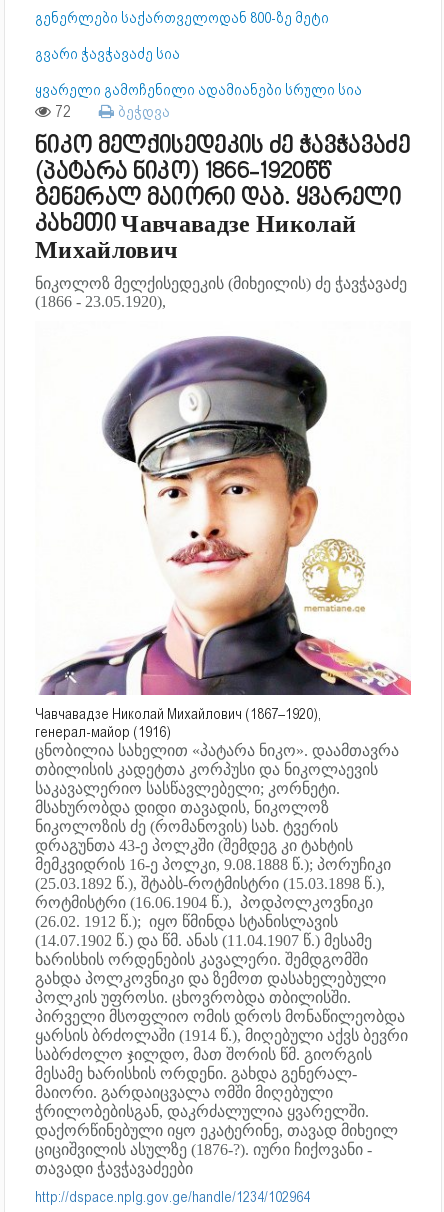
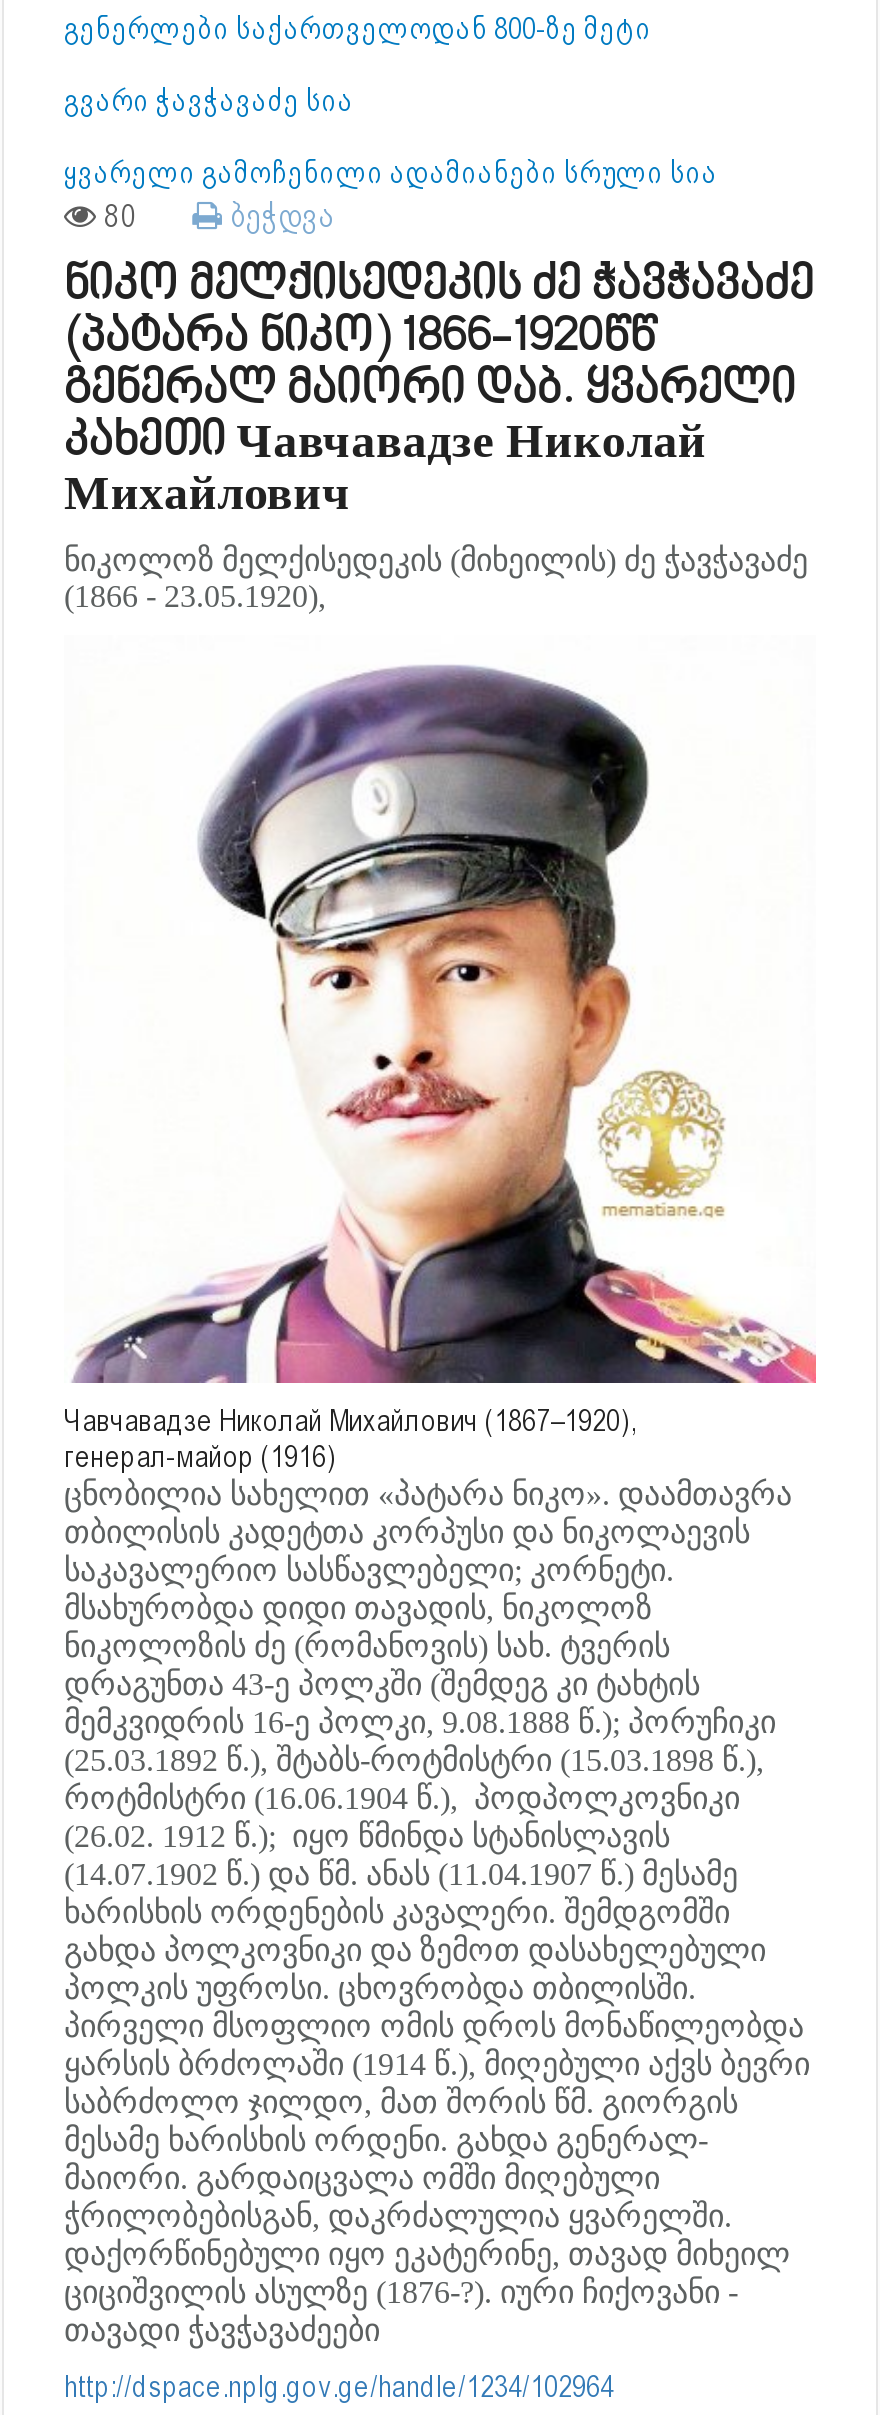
[51,102,170,121] 72 ბეჭდვა -> [96,197,334,235] 80 ბეჭდვა

